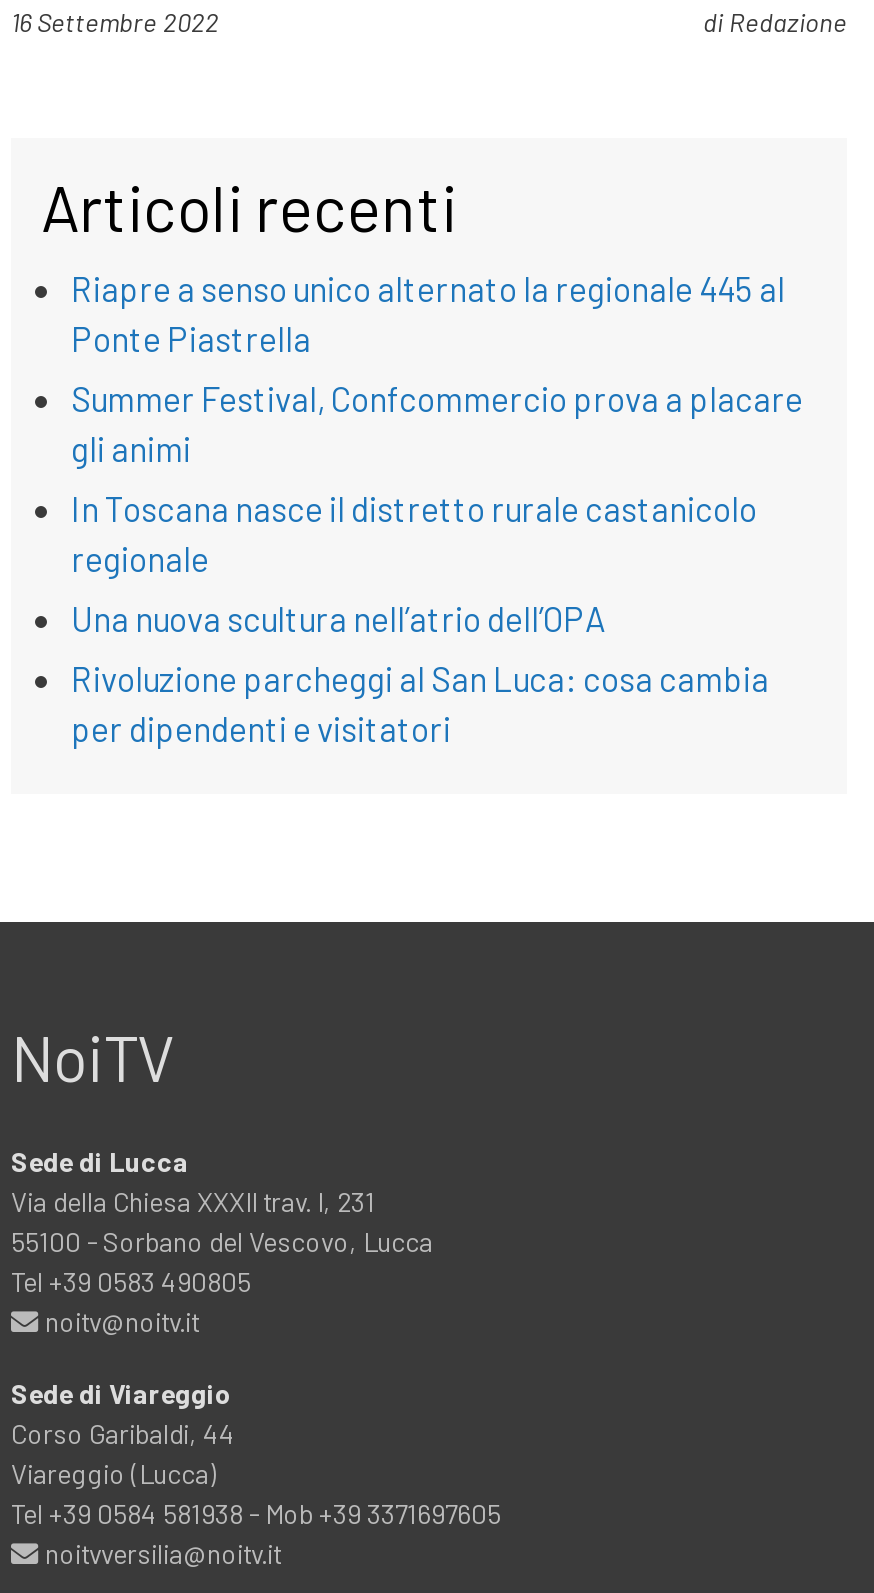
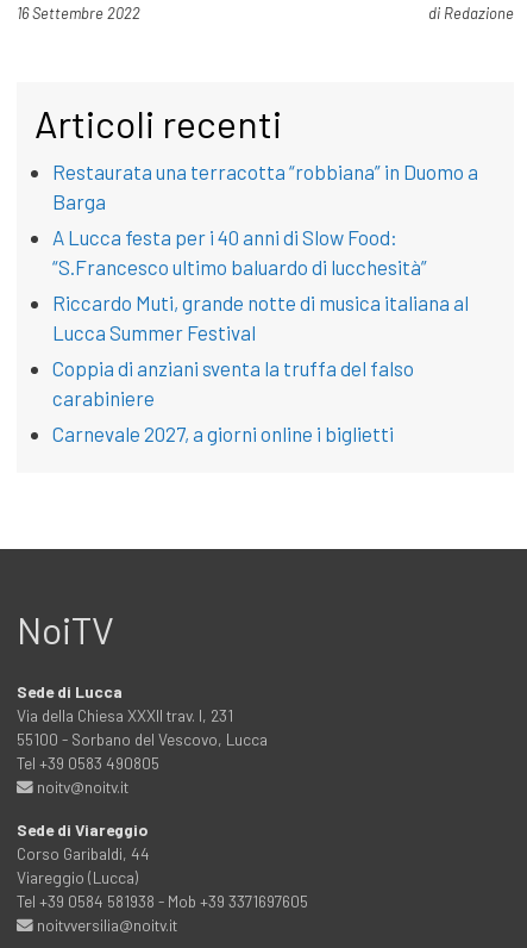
[71,268,785,358] Riapre a senso unico alternato la regionale 445 al | Ponte Piastrella -> [52,160,478,213] Restaurata una terracotta “robbiana” in Duomo a | Barga
[71,378,803,468] Summer Festival, Confcommercio prova a placare | gli animi -> [52,225,427,279] A Lucca festa per i 40 anni di Slow Food: | “S.Francesco ultimo baluardo di lucchesità”
[71,488,757,578] In Toscana nasce il distretto rurale castanicolo | regionale -> [52,291,469,344] Riccardo Muti, grande notte di musica italiana al | Lucca Summer Festival
[71,598,605,638] Una nuova scultura nell’atrio dell’OPA -> [52,356,414,410] Coppia di anziani sventa la truffa del falso | carabiniere
[71,658,769,748] Rivoluzione parcheggi al San Luca: cosa cambia | per dipendenti e visitatori -> [52,422,394,446] Carnevale 2027, a giorni online i biglietti

